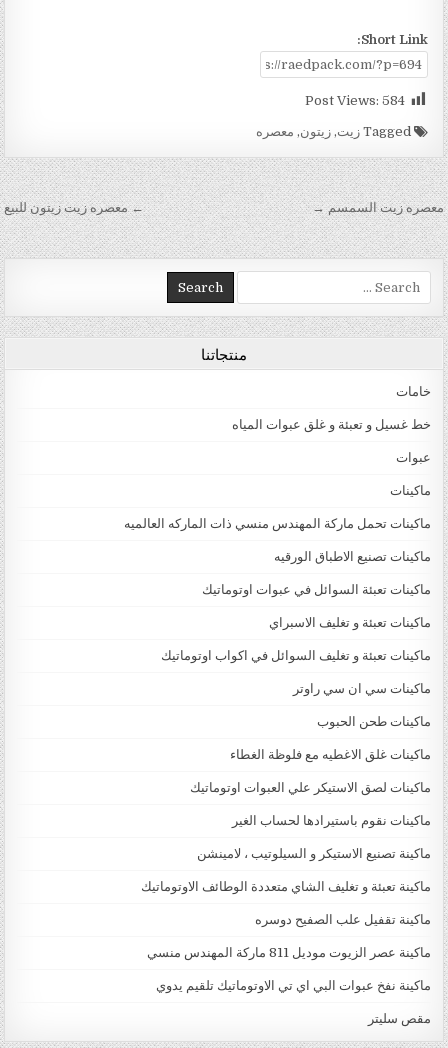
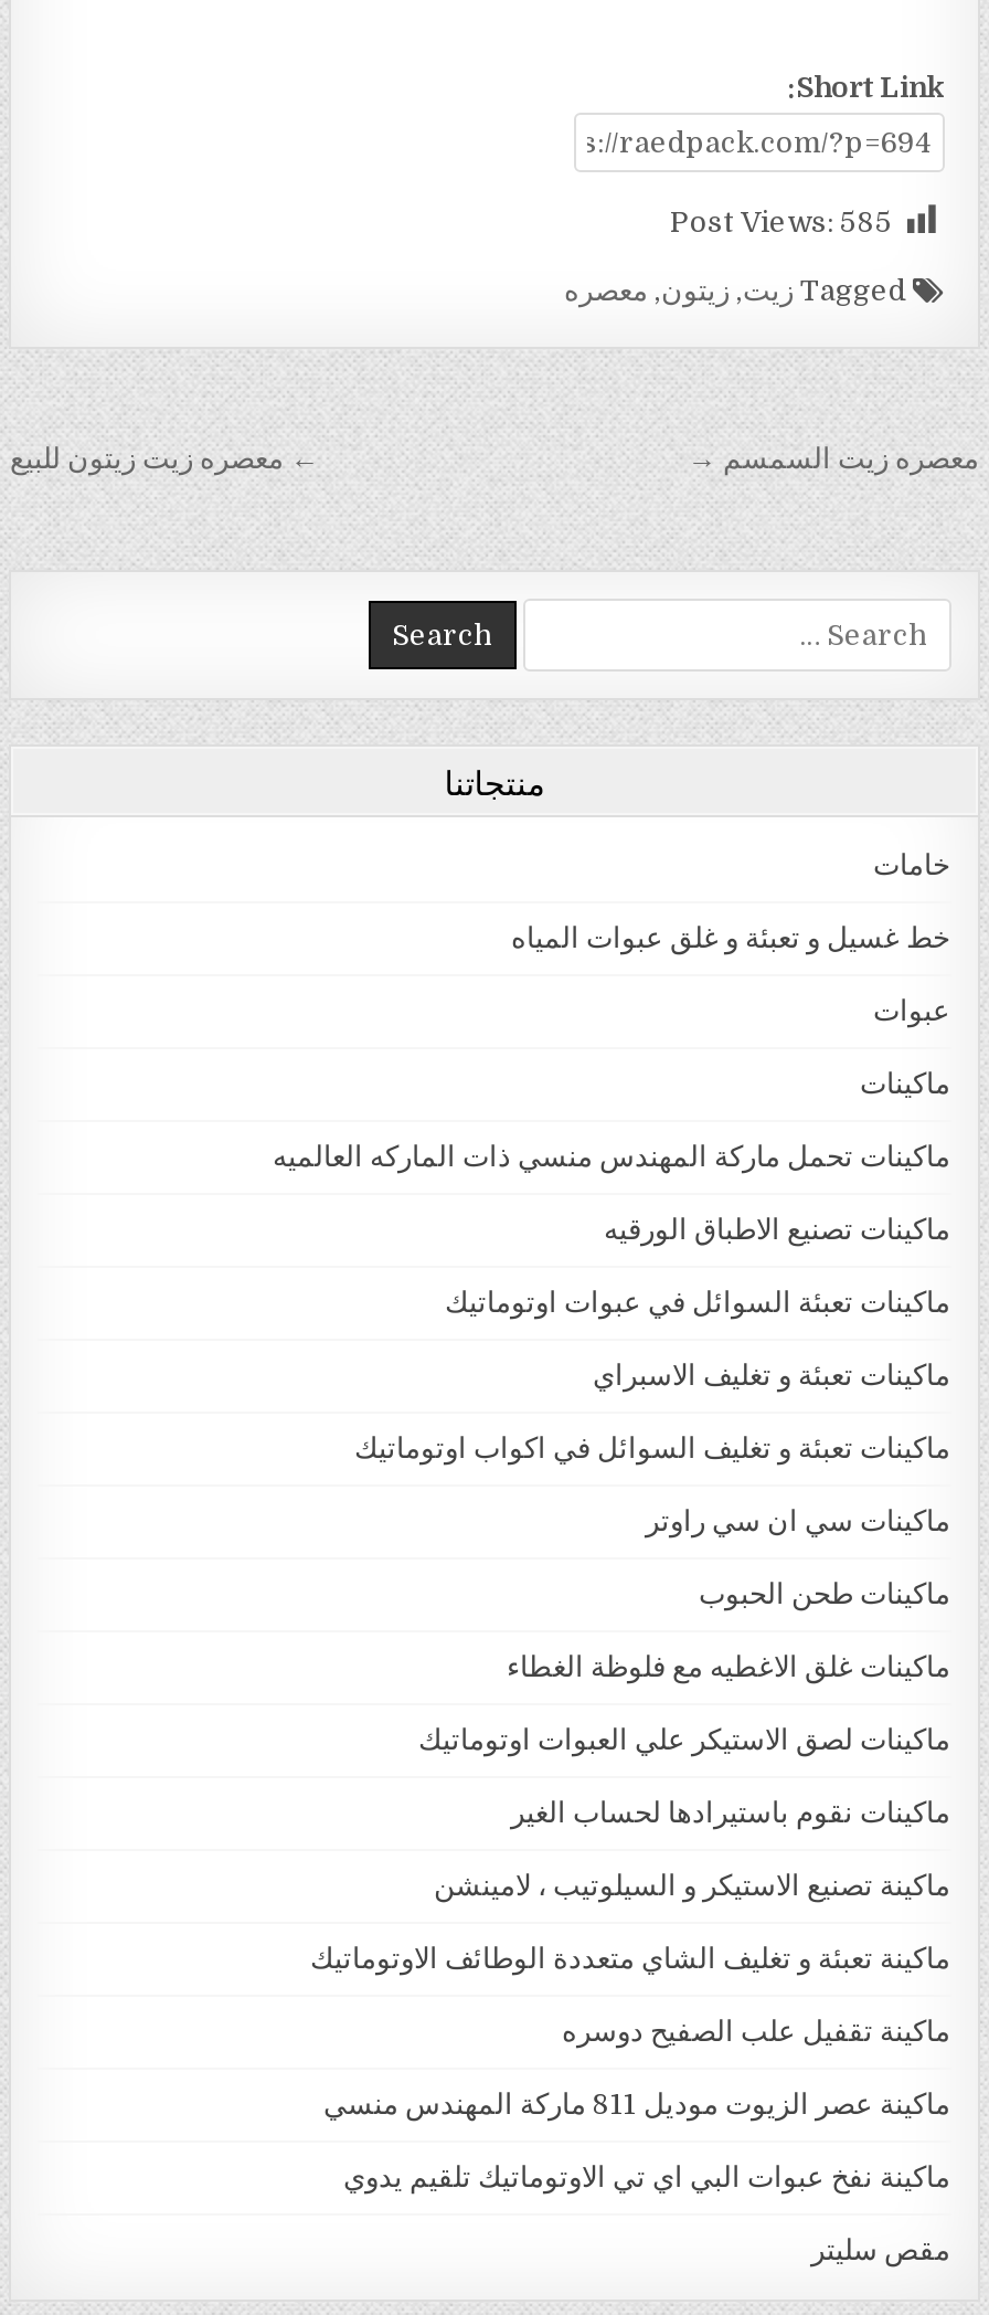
[304,93,404,108] Post Views: 584 -> [670,205,893,239] Post Views: 585

